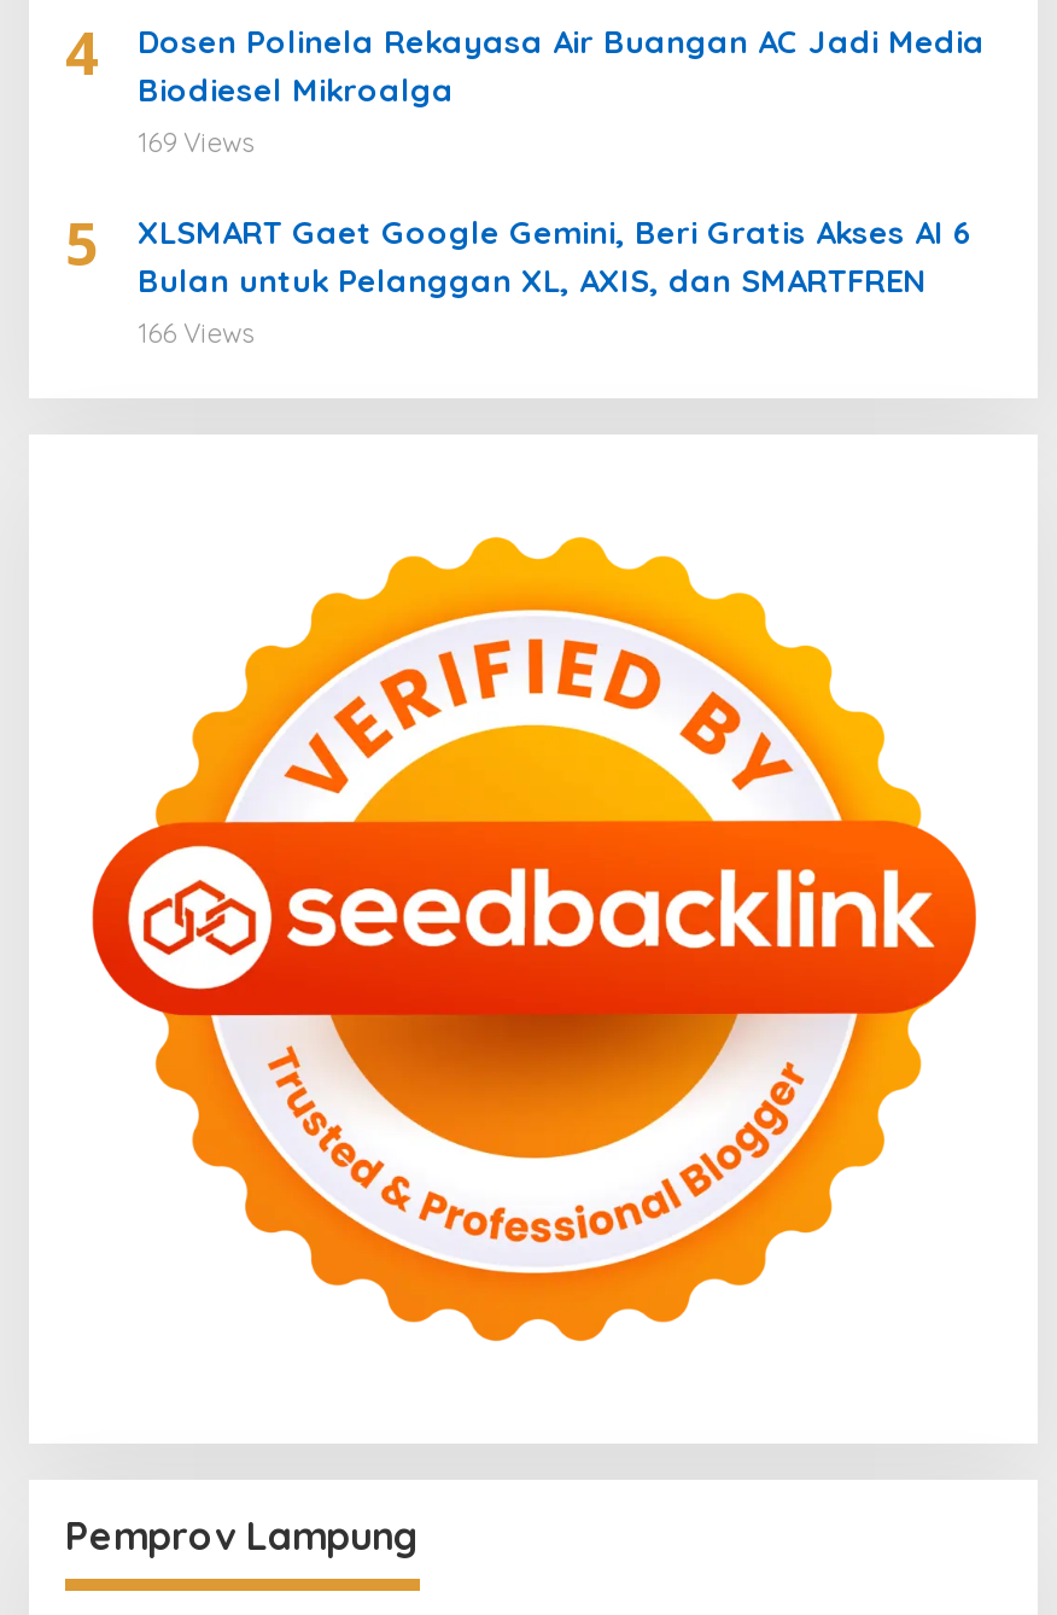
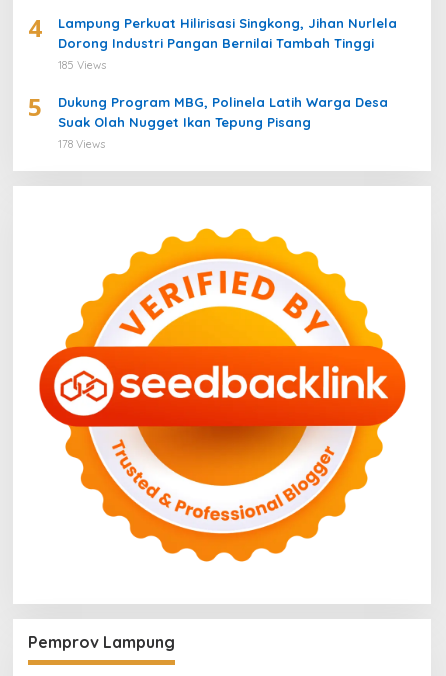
[138,22,985,160] Dosen Polinela Rekayasa Air Buangan AC Jadi Media | Biodiesel Mikroalga | 169 Views -> [58,15,397,72] Lampung Perkuat Hilirisasi Singkong, Jihan Nurlela | Dorong Industri Pangan Bernilai Tambah Tinggi | 185 Views
[138,213,973,351] XLSMART Gaet Google Gemini, Beri Gratis Akses AI 6 | Bulan untuk Pelanggan XL, AXIS, dan SMARTFREN | 166 Views -> [58,94,388,151] Dukung Program MBG, Polinela Latih Warga Desa | Suak Olah Nugget Ikan Tepung Pisang | 178 Views

